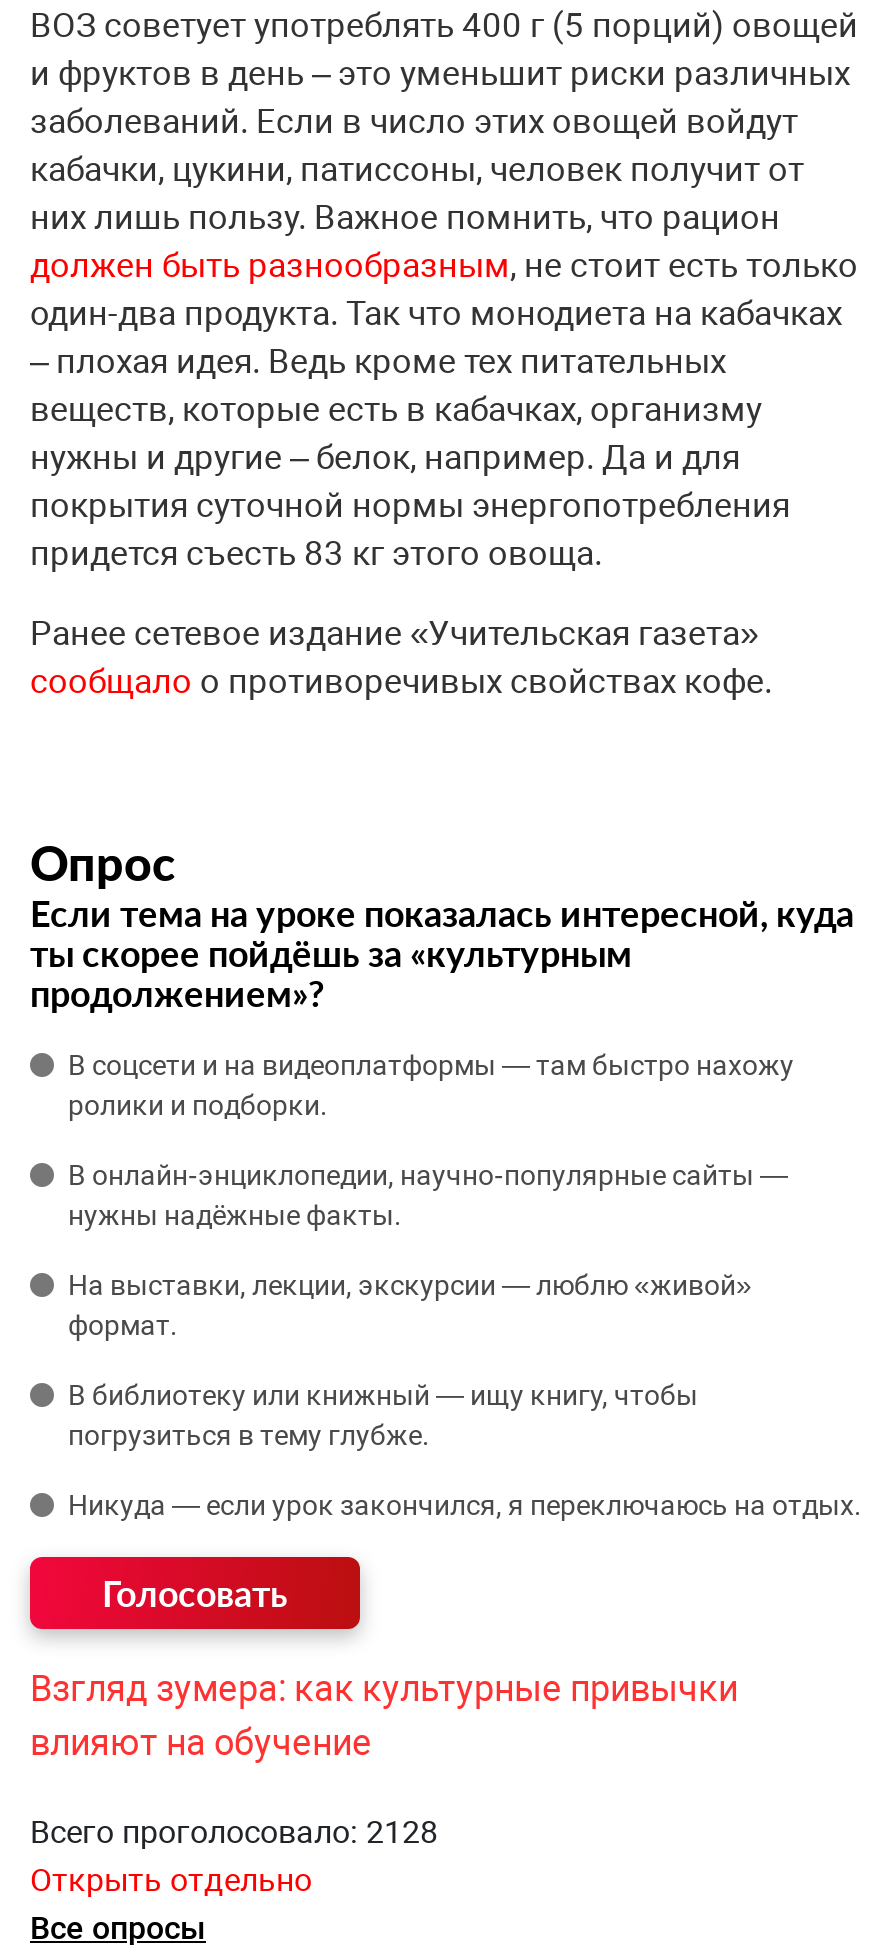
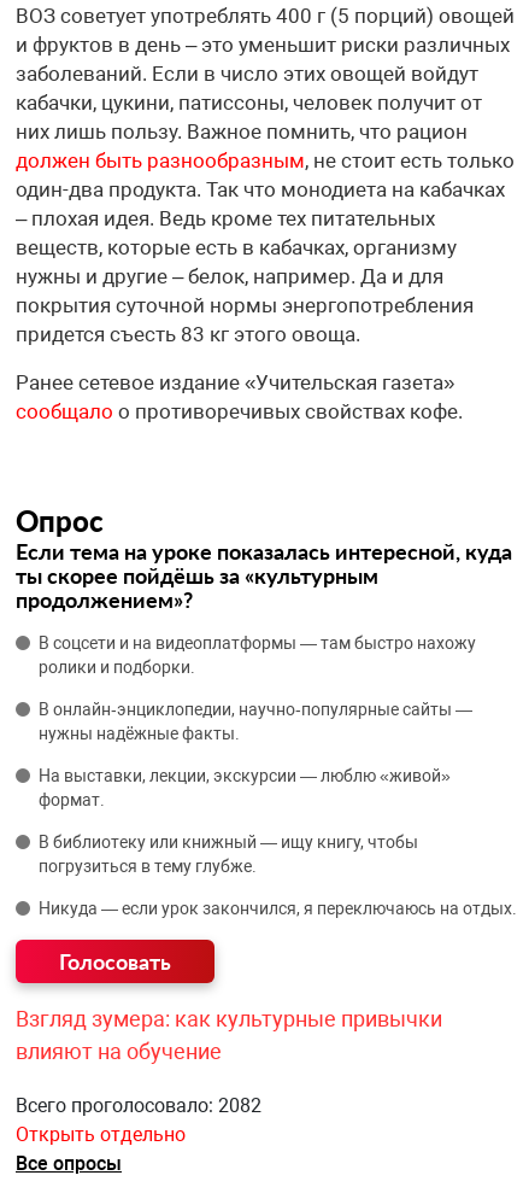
[30,1813,438,1851] Всего проголосовало: 2128 -> [16,1094,261,1117] Всего проголосовало: 2082

